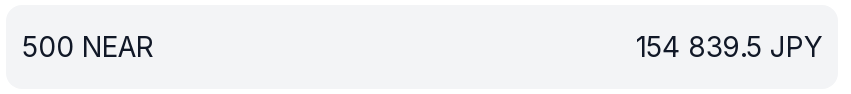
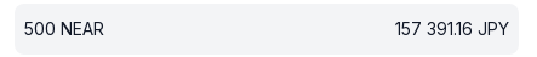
[636,29,822,63] 154 839.5 JPY -> [395,18,509,39] 157 391.16 JPY

